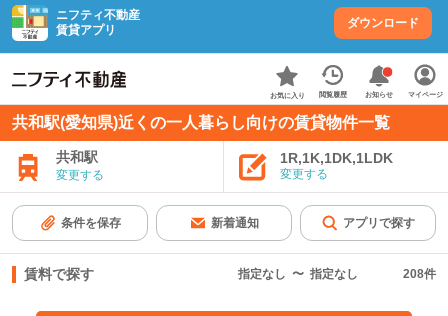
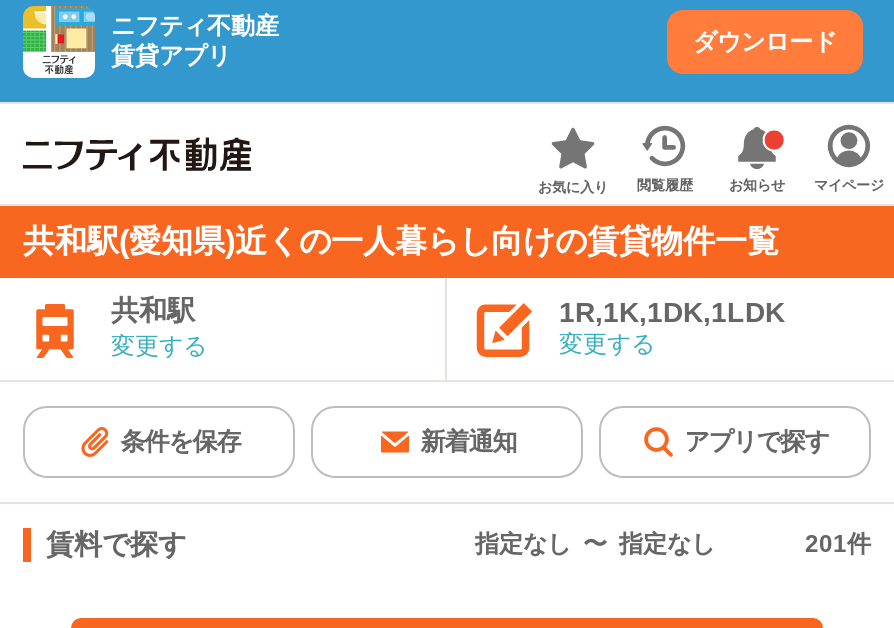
[403,267,436,281] 208件 -> [805,530,871,558] 201件

